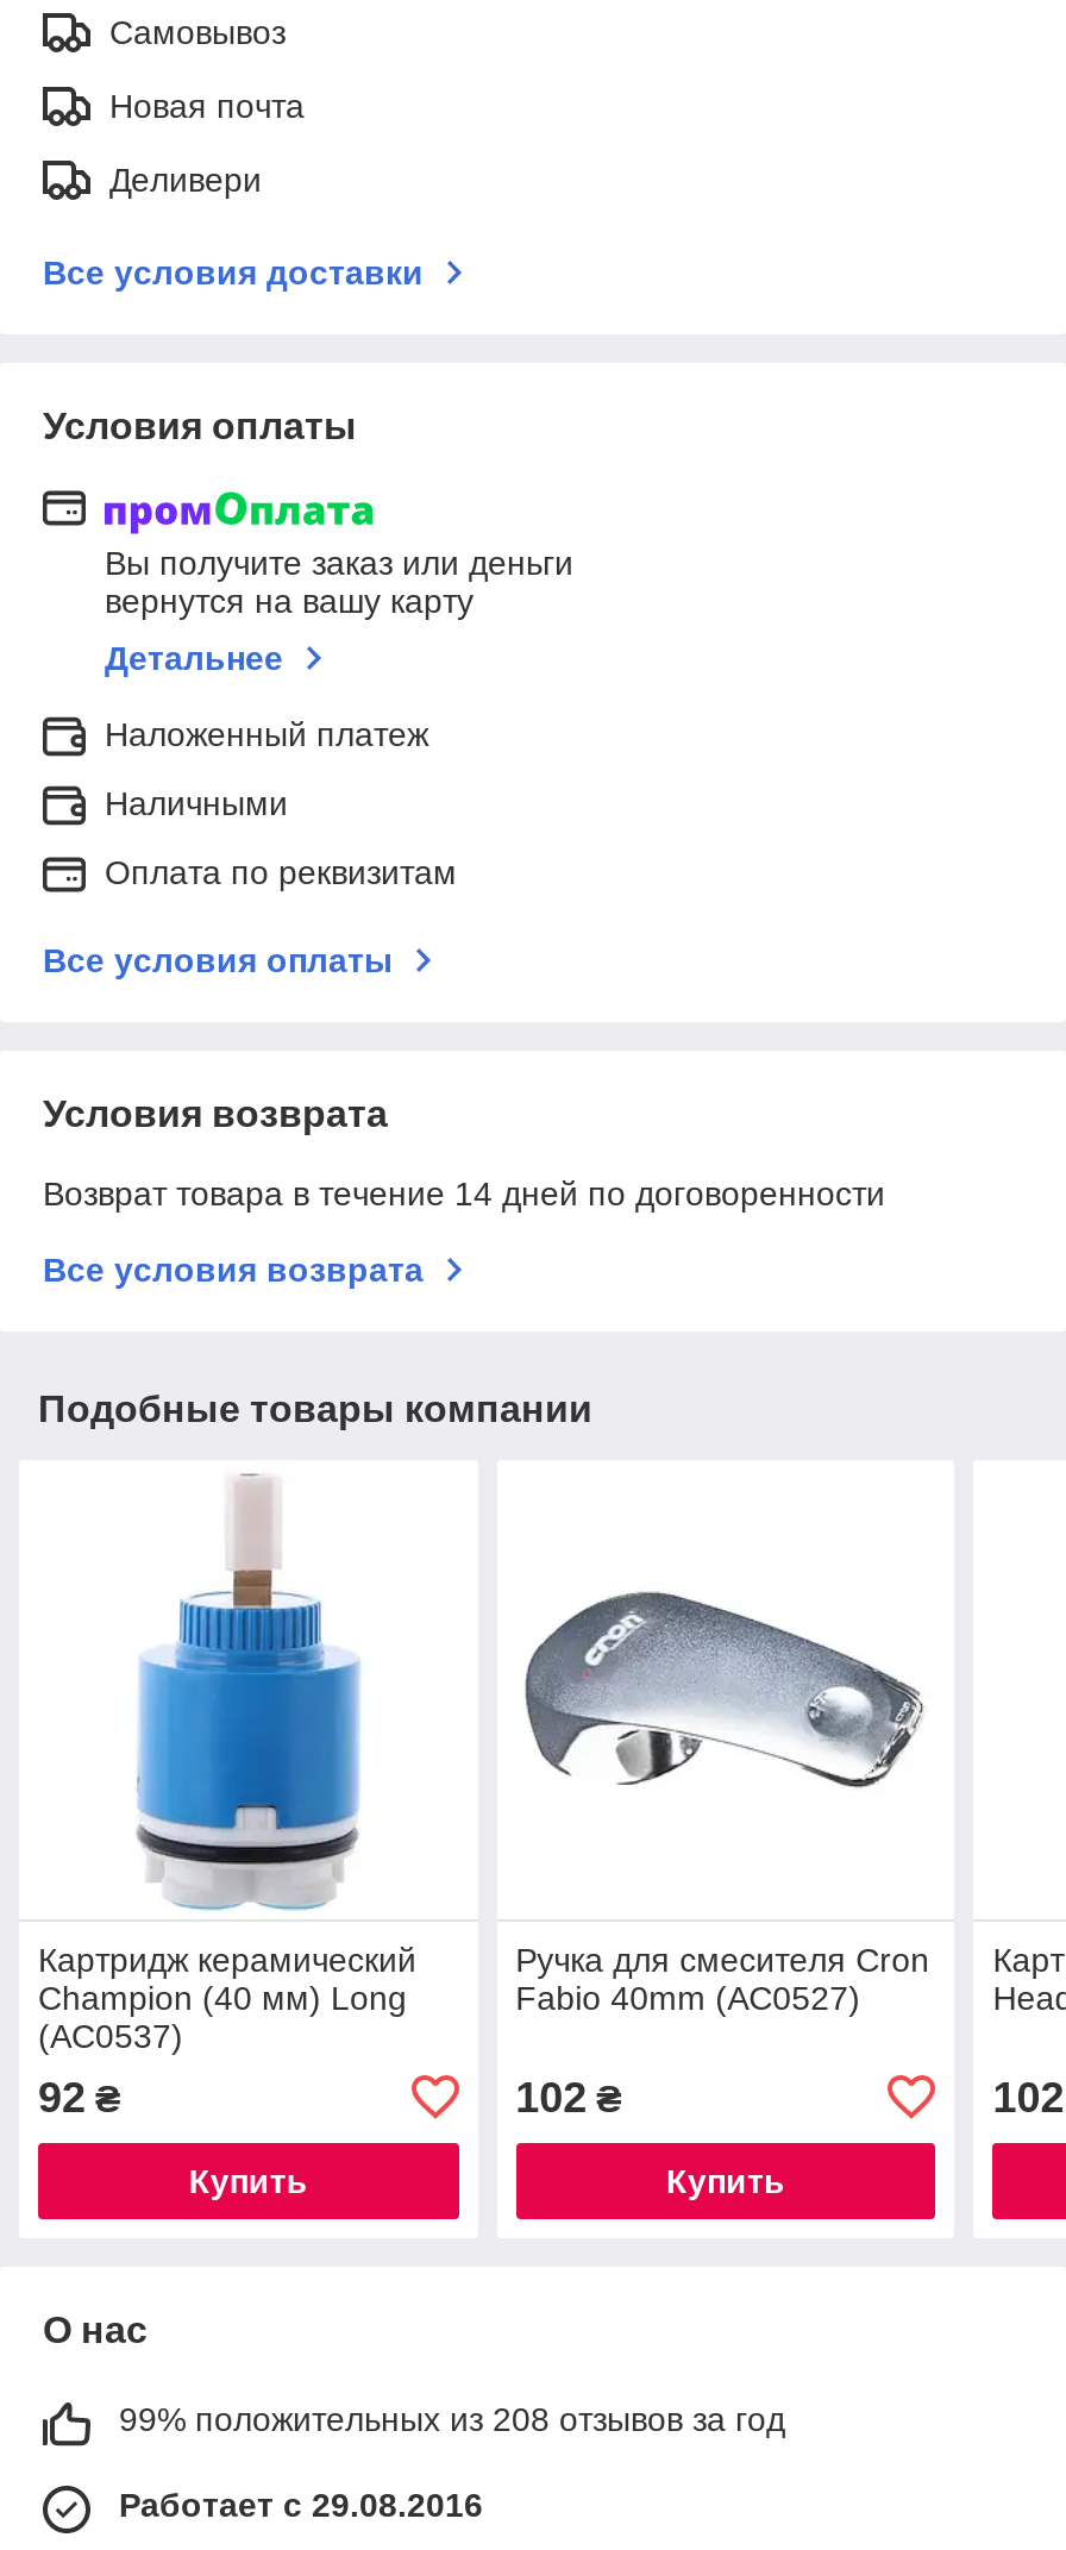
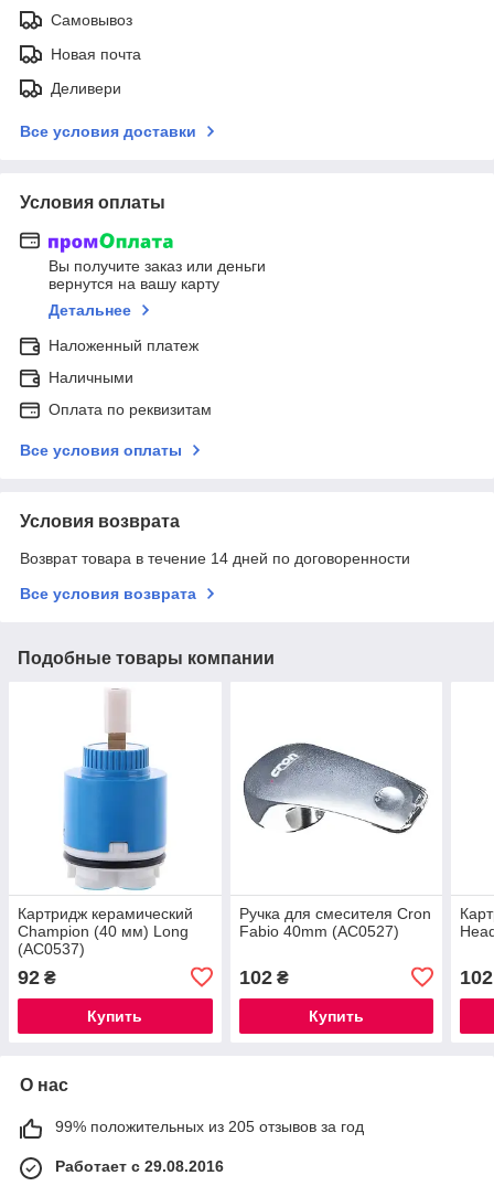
[119,2400,785,2438] 99% положительных из 208 отзывов за год -> [55,1117,364,1135] 99% положительных из 205 отзывов за год

